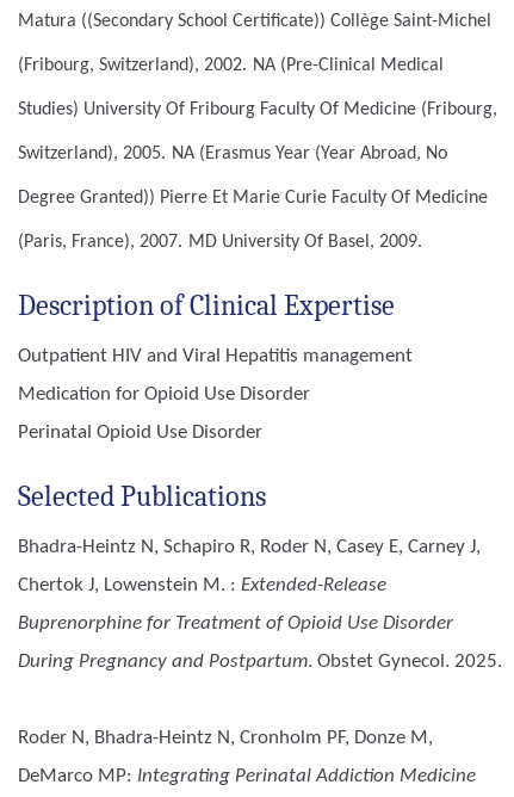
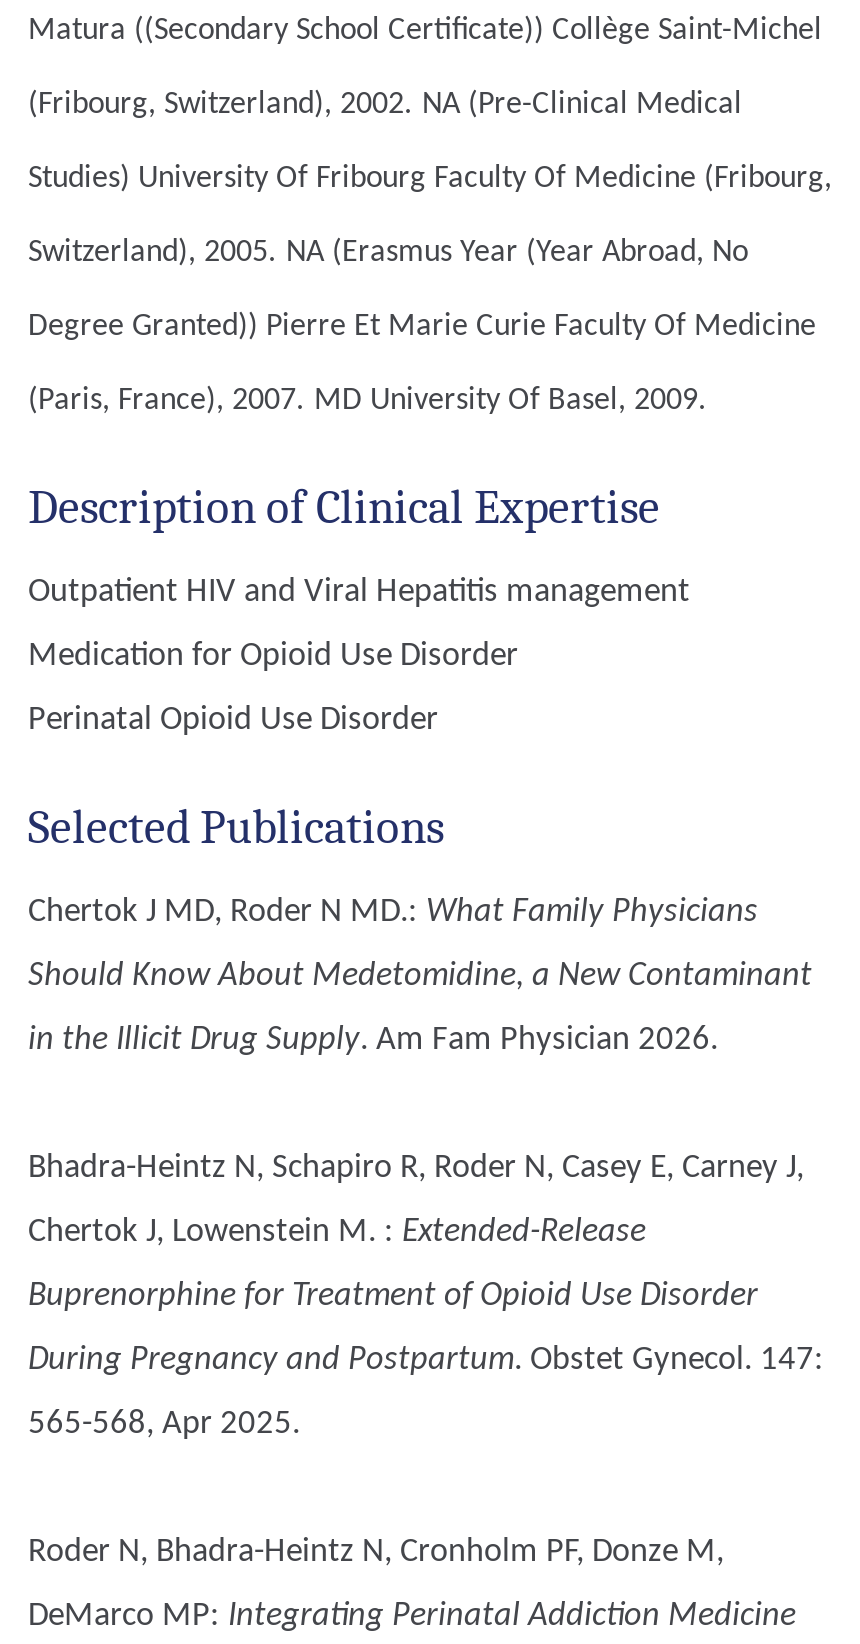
none -> [28,895,812,1057] Chertok J MD, Roder N MD.: What Family Physicians | Should Know About Medetomidine, a New Contaminant | in the Illicit Drug Supply. Am Fam Physician 2026.
[18,651,502,672] During Pregnancy and Postpartum. Obstet Gynecol. 2025. -> [28,1343,824,1441] During Pregnancy and Postpartum. Obstet Gynecol. 147: | 565-568, Apr 2025.

